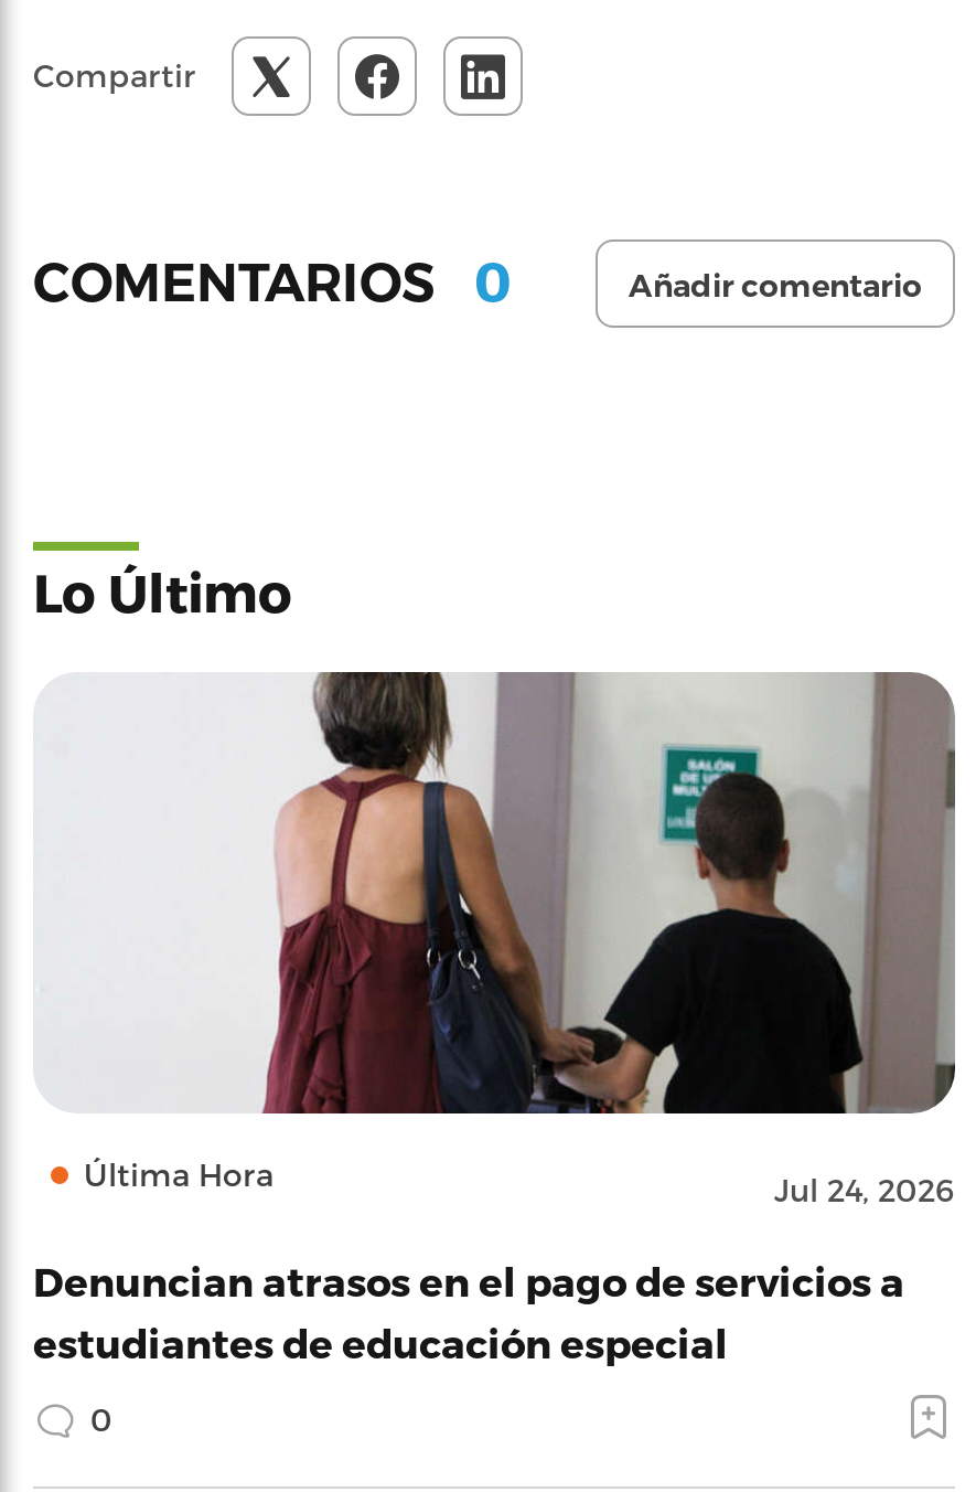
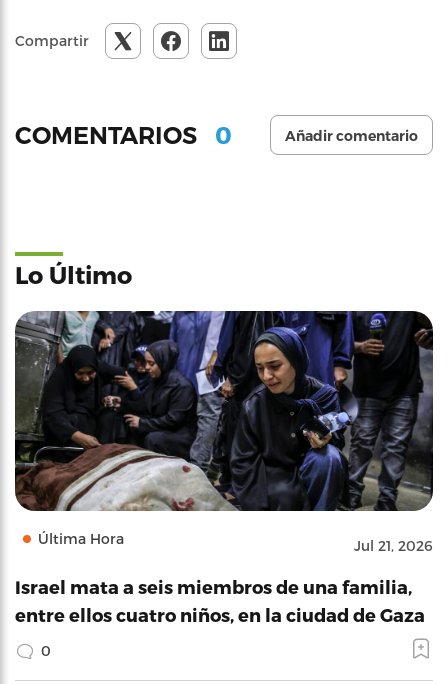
[33,671,955,1207] [image] | Jul 24, 2026 -> [14,310,433,554] [image] | Jul 21, 2026
[33,1256,904,1364] Denuncian atrasos en el pago de servicios a | estudiantes de educación especial -> [15,576,425,625] Israel mata a seis miembros de una familia, | entre ellos cuatro niños, en la ciudad de Gaza

